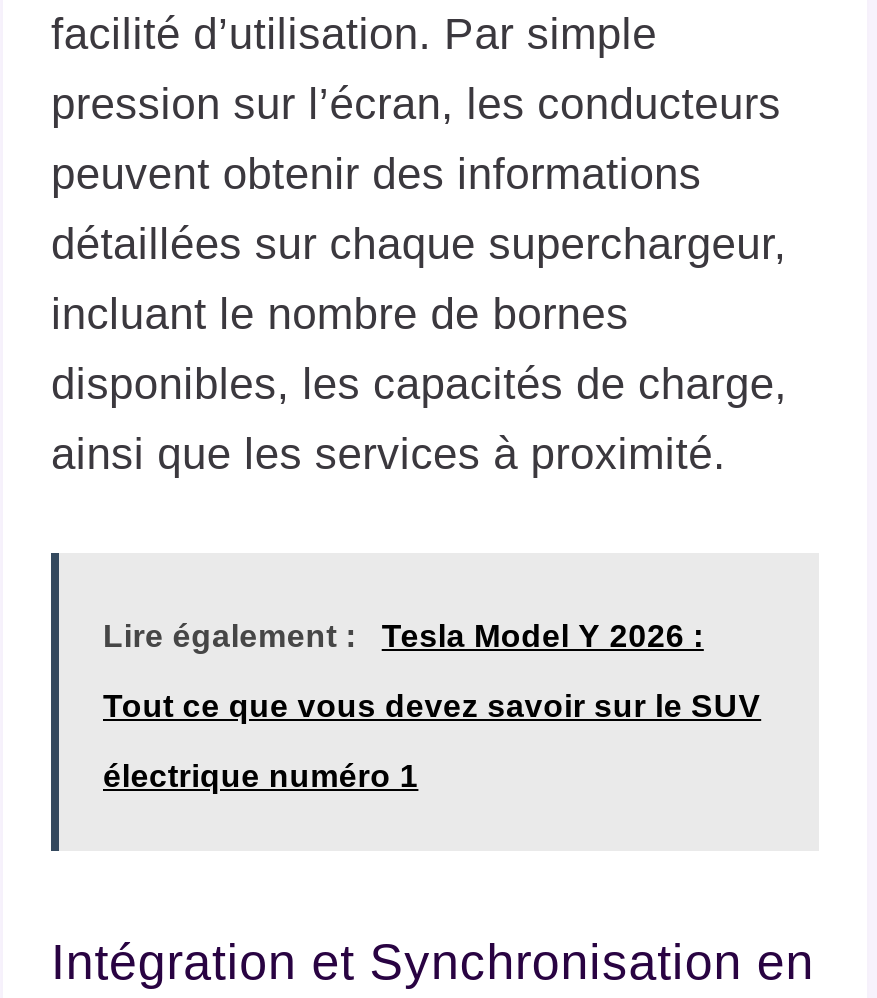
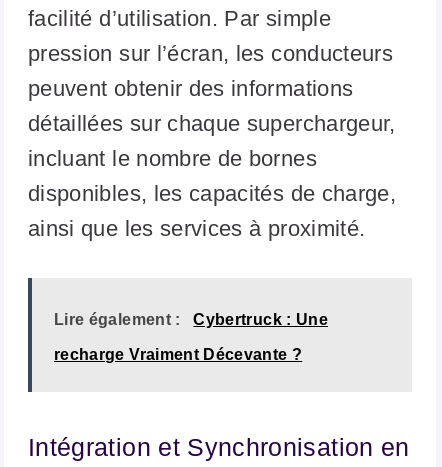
[103,618,761,792] Tesla Model Y 2026 : | Tout ce que vous devez savoir sur le SUV | électrique numéro 1 -> [54,311,328,363] Cybertruck : Une | recharge Vraiment Décevante ?

